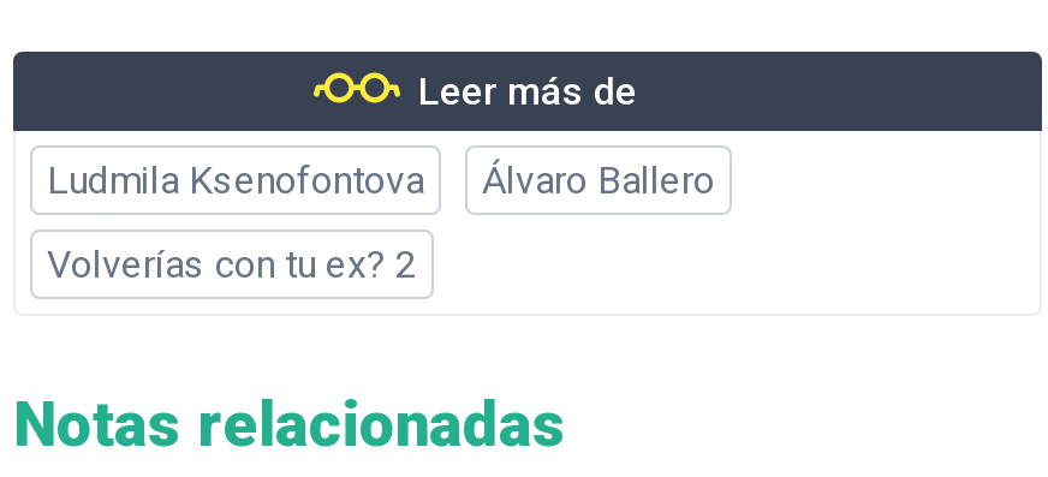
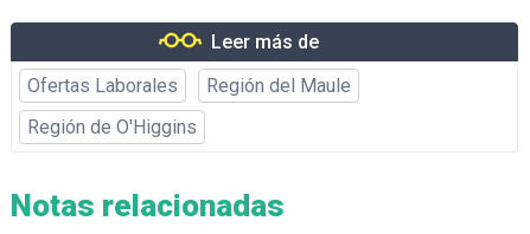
[47,157,715,203] Ludmila Ksenofontova | Álvaro Ballero -> [27,74,351,97] Ofertas Laborales | Región del Maule
[47,241,417,287] Volverías con tu ex? 2 -> [27,116,197,138] Región de O'Higgins

